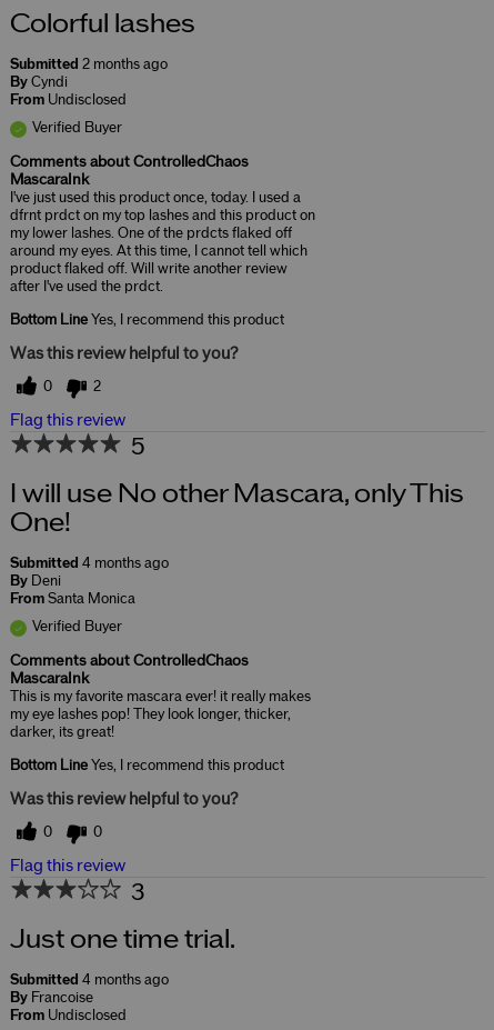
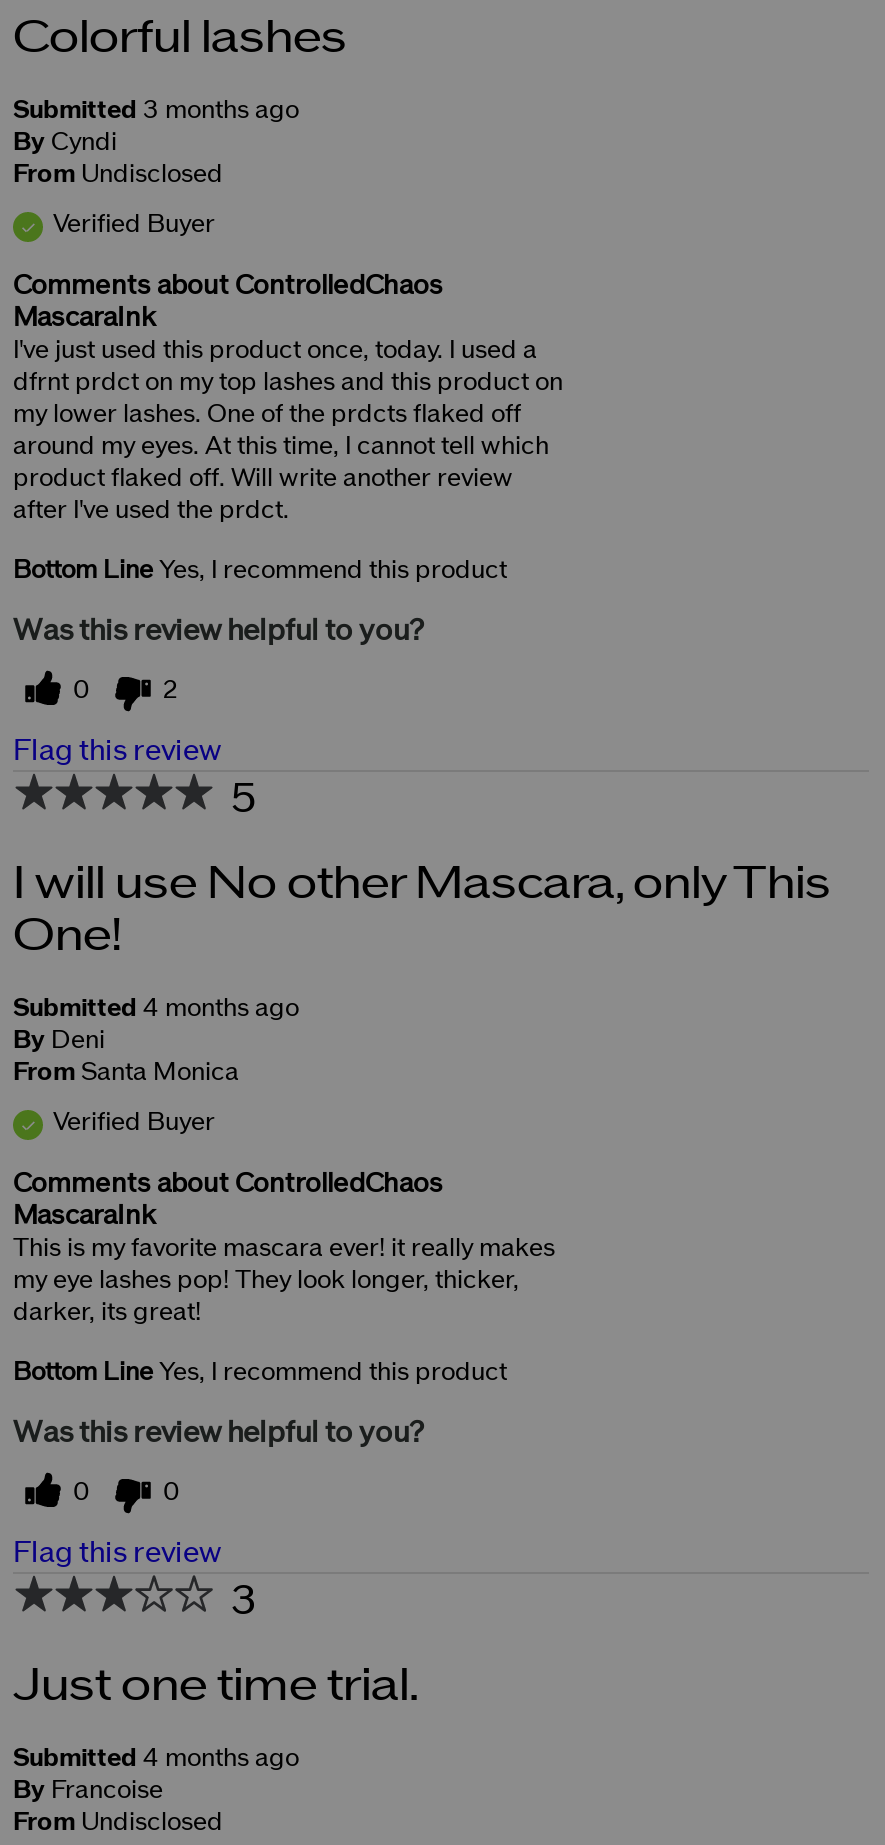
[10,57,168,72] Submitted 2 months ago -> [13,96,299,124] Submitted 3 months ago

